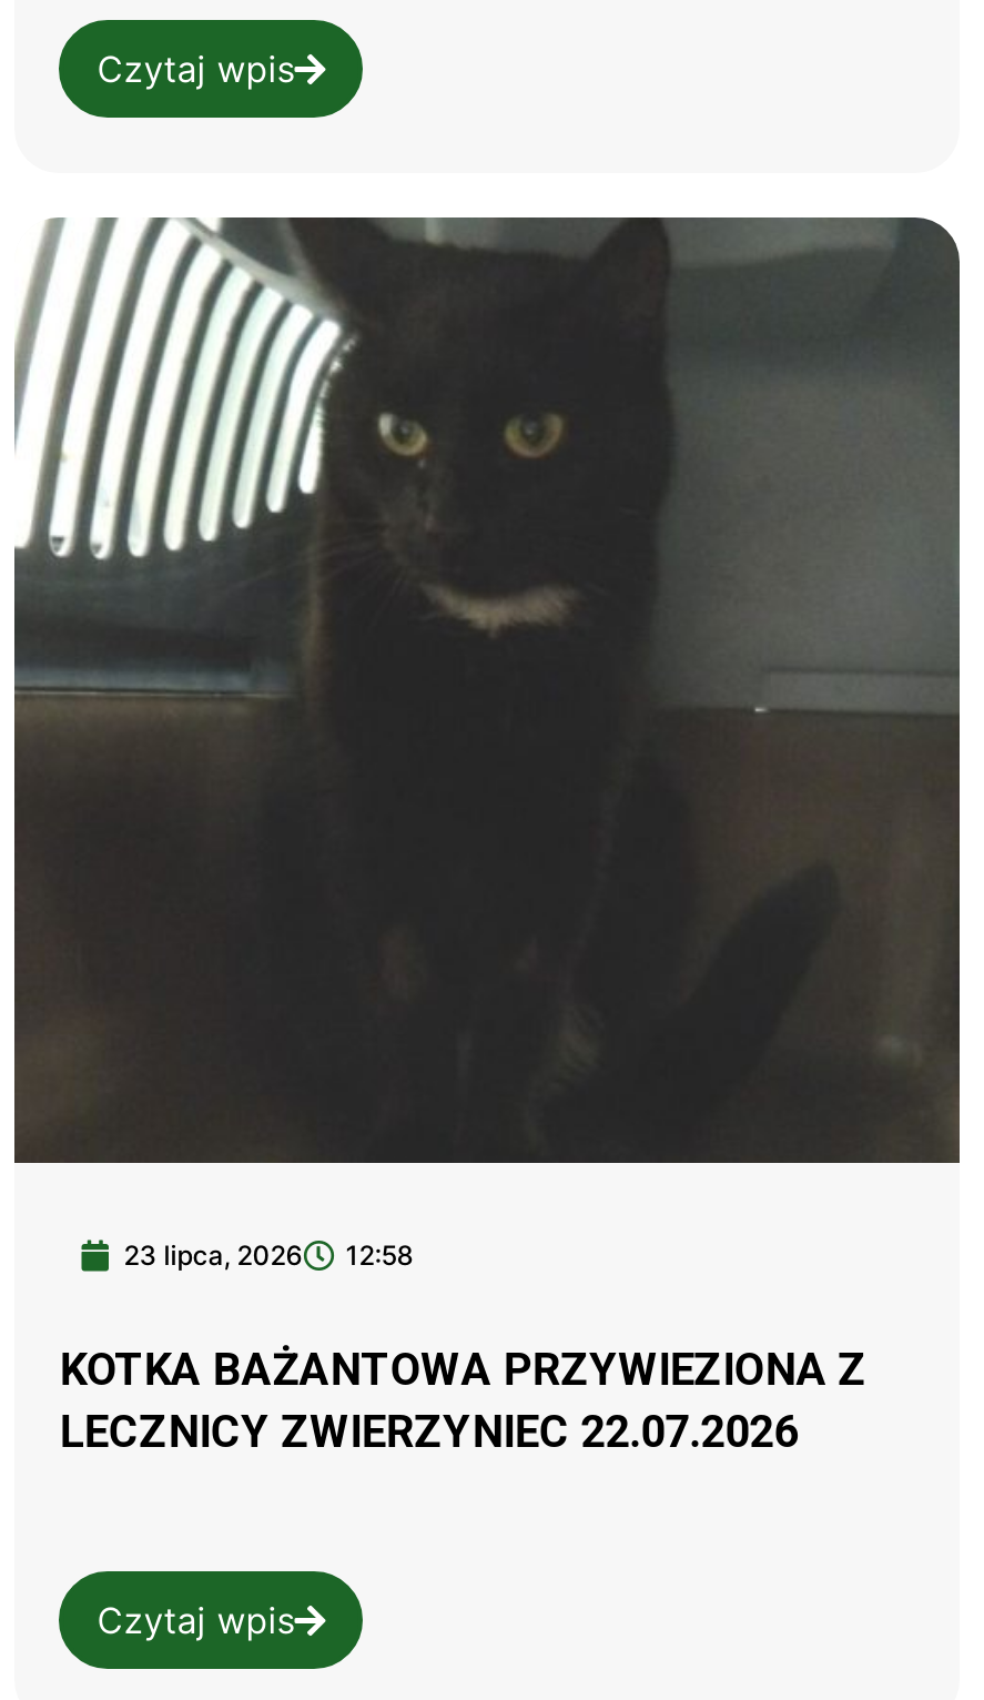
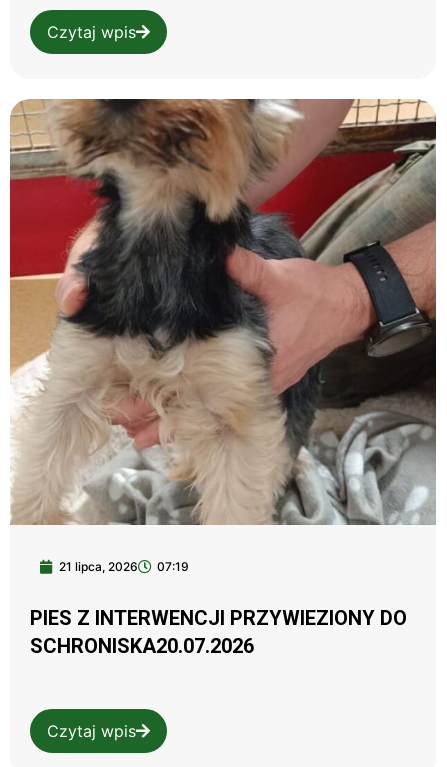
[12,215,962,1271] [image] | 23 lipca, 2026 | 12:58 -> [9,98,436,574] [image] | 21 lipca, 2026 | 07:19
[59,1342,867,1457] KOTKA BAŻANTOWA PRZYWIEZIONA Z | LECZNICY ZWIERZYNIEC 22.07.2026 -> [30,606,407,658] PIES Z INTERWENCJI PRZYWIEZIONY DO | SCHRONISKA20.07.2026

